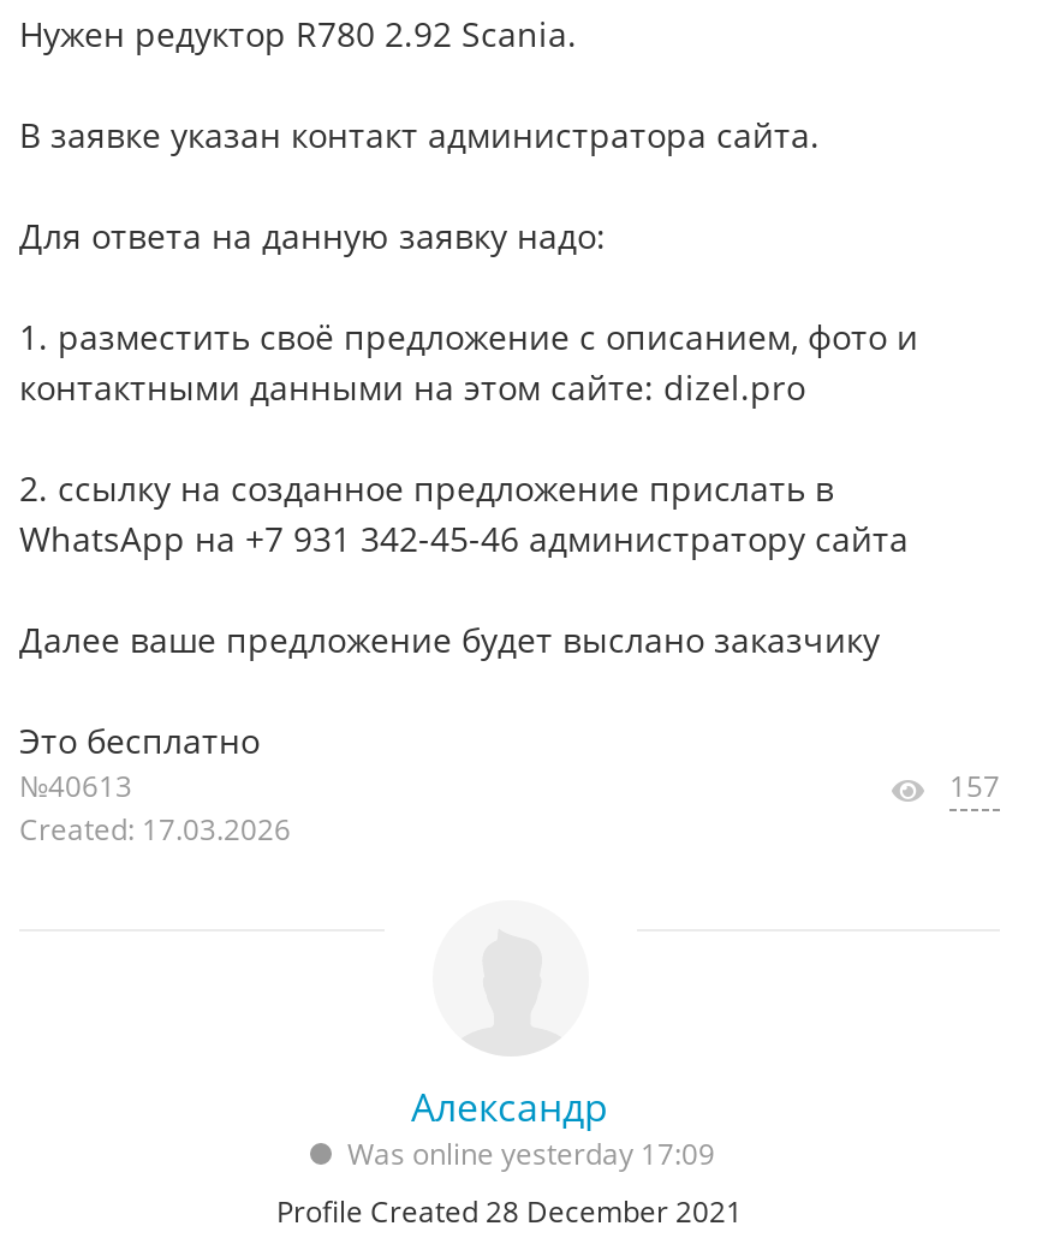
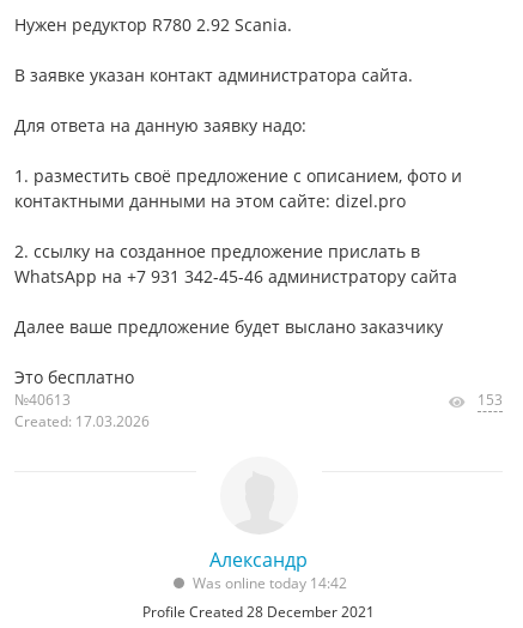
[949,766,1000,806] 157 -> [478,390,503,410] 153
[347,1133,715,1174] Was online yesterday 17:09 -> [192,573,346,593] Was online today 14:42

